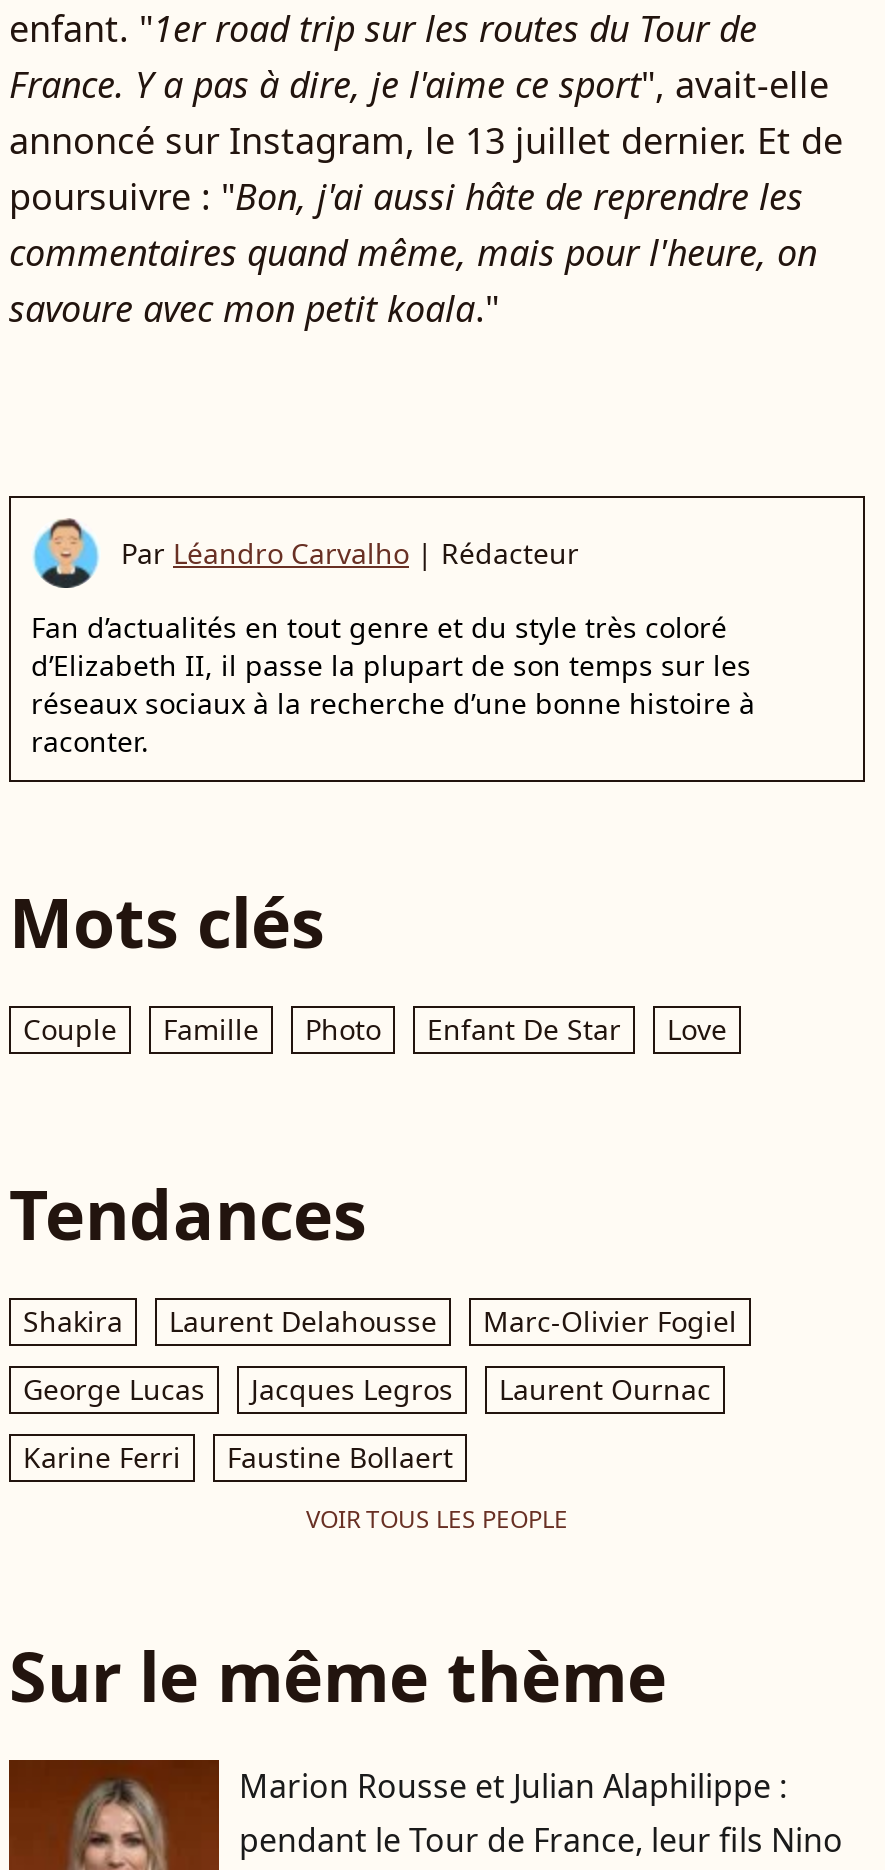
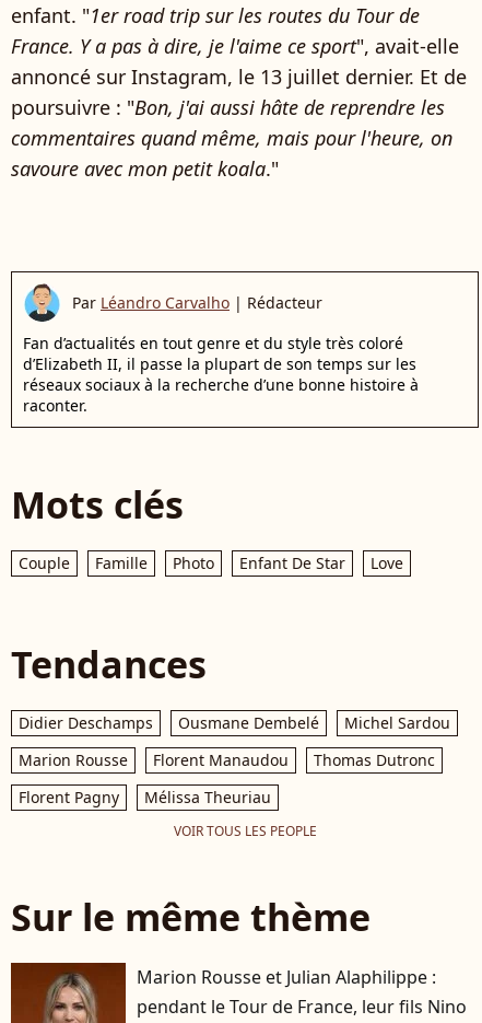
[23,1302,737,1340] Shakira | Laurent Delahousse | Marc-Olivier Fogiel -> [19,712,450,733] Didier Deschamps | Ousmane Dembelé | Michel Sardou
[23,1370,711,1408] George Lucas | Jacques Legros | Laurent Ournac -> [19,749,435,770] Marion Rousse | Florent Manaudou | Thomas Dutronc
[23,1438,453,1476] Karine Ferri | Faustine Bollaert -> [19,787,271,807] Florent Pagny | Mélissa Theuriau

